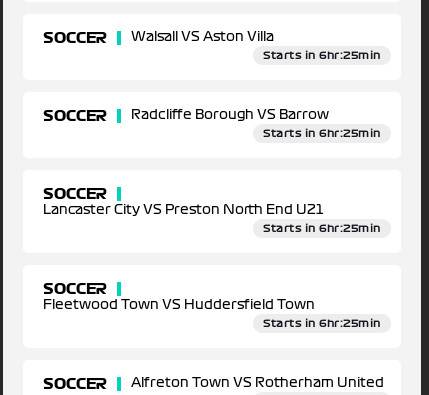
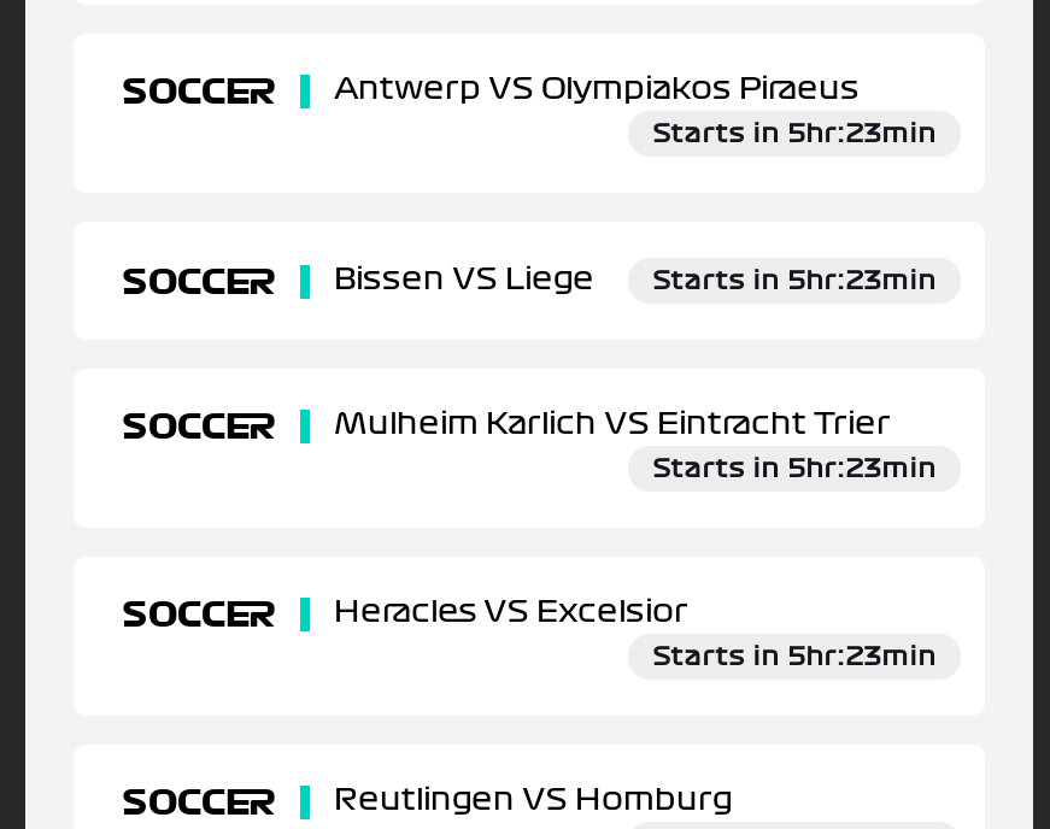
[131,31,274,43] Walsall VS Aston Villa -> [334,75,860,104] Antwerp VS Olympiakos Piraeus
[263,50,381,61] Starts in 6hr:25min -> [653,120,936,147] Starts in 5hr:23min
[131,109,381,139] Radcliffe Borough VS Barrow | Starts in 6hr:25min -> [334,265,936,294] Bissen VS Liege | Starts in 5hr:23min
[43,204,324,216] Lancaster City VS Preston North End U21 -> [334,410,891,439] Mulheim Karlich VS Eintracht Trier
[263,223,381,234] Starts in 6hr:25min -> [653,455,936,482] Starts in 5hr:23min
[43,299,315,311] Fleetwood Town VS Huddersfield Town -> [334,598,688,627] Heracles VS Excelsior
[263,318,381,329] Starts in 6hr:25min -> [653,643,936,670] Starts in 5hr:23min
[131,377,384,389] Alfreton Town VS Rotherham United -> [334,786,732,815] Reutlingen VS Homburg

